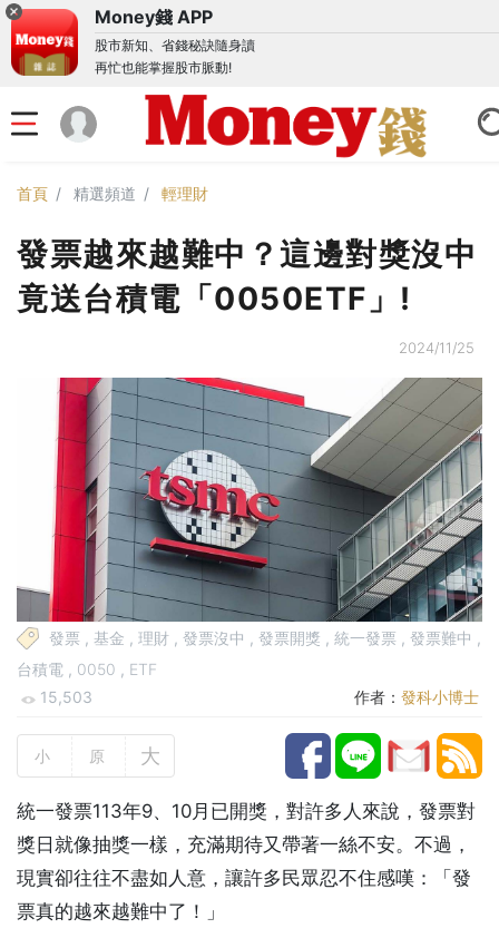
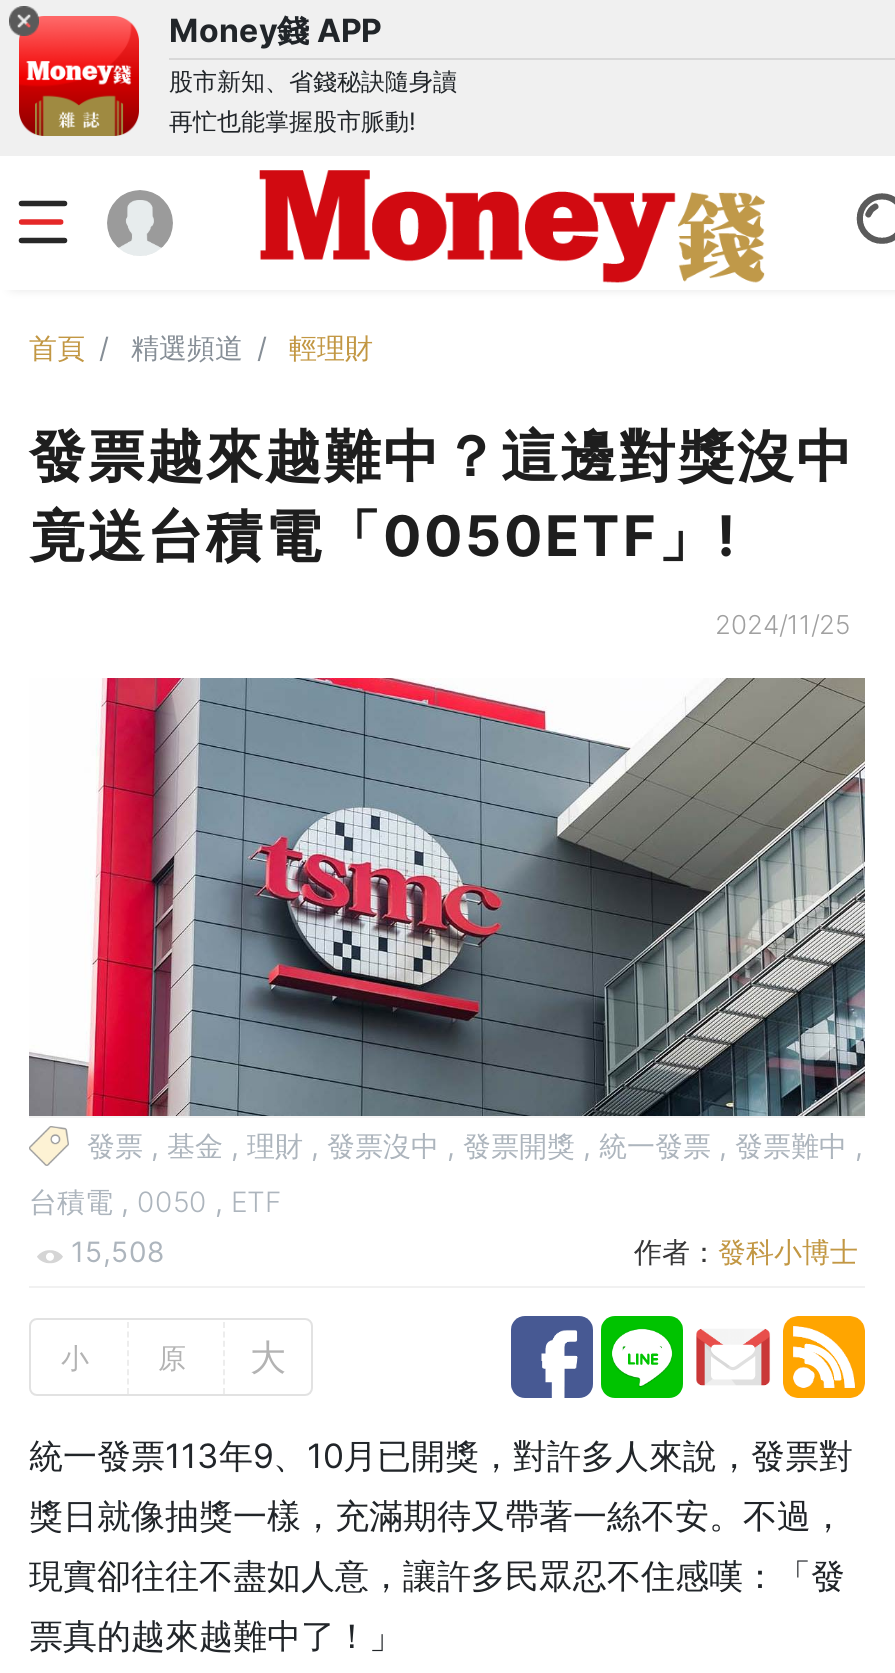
[40,688,92,707] 15,503 -> [71,1235,165,1269] 15,508

